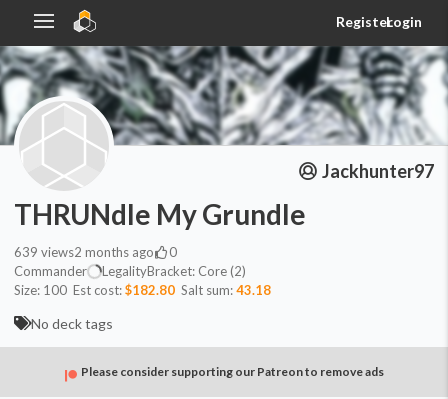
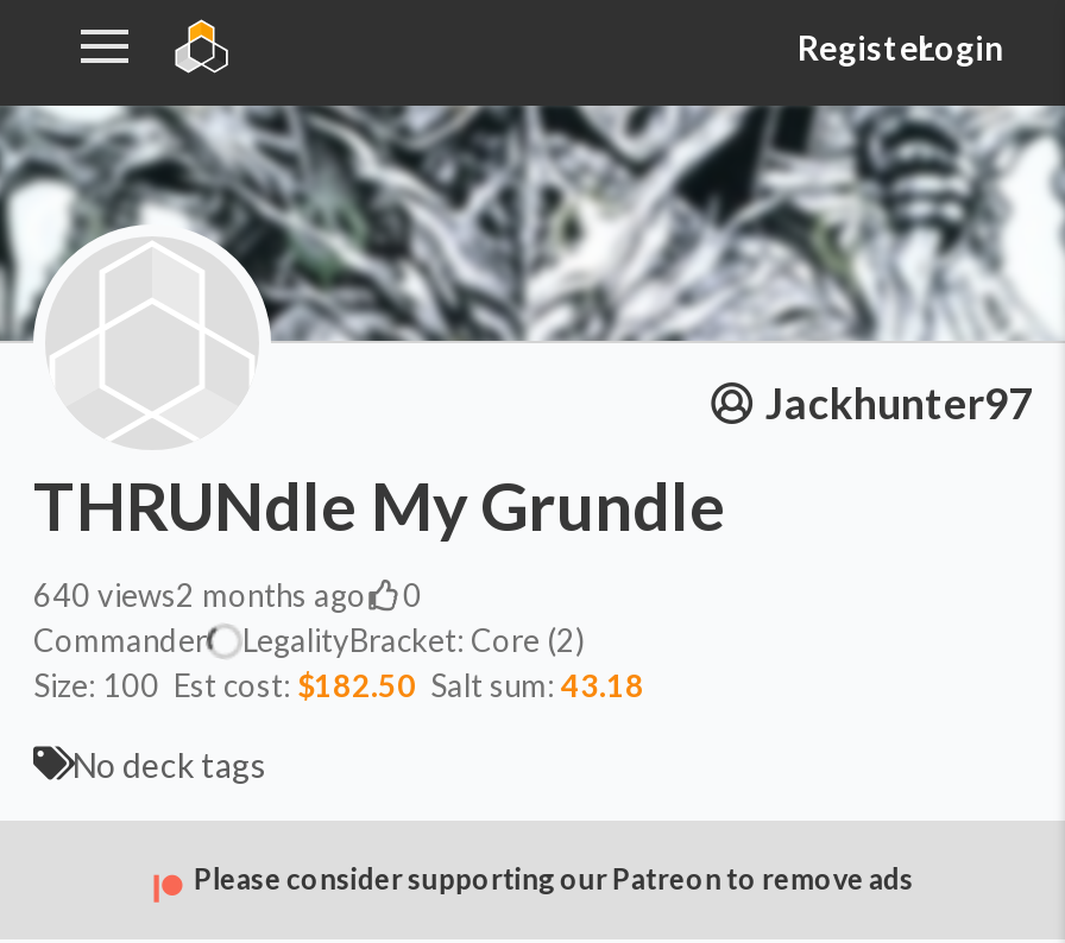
[14,243,154,259] 639 views2 months ago -> [33,575,366,613] 640 views2 months ago
[14,281,271,297] Size: 100 Est cost: $182.80 Salt sum: 43.18 -> [33,665,644,703] Size: 100 Est cost: $182.50 Salt sum: 43.18

